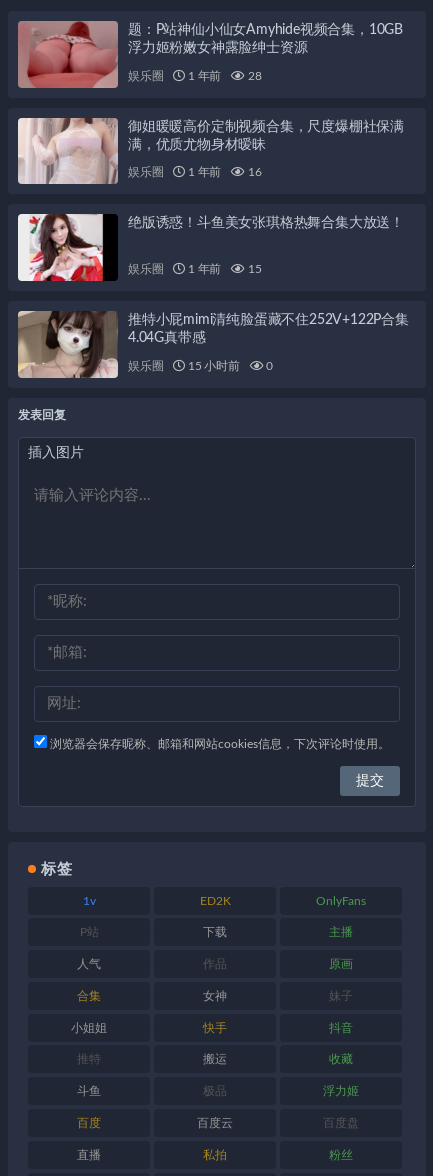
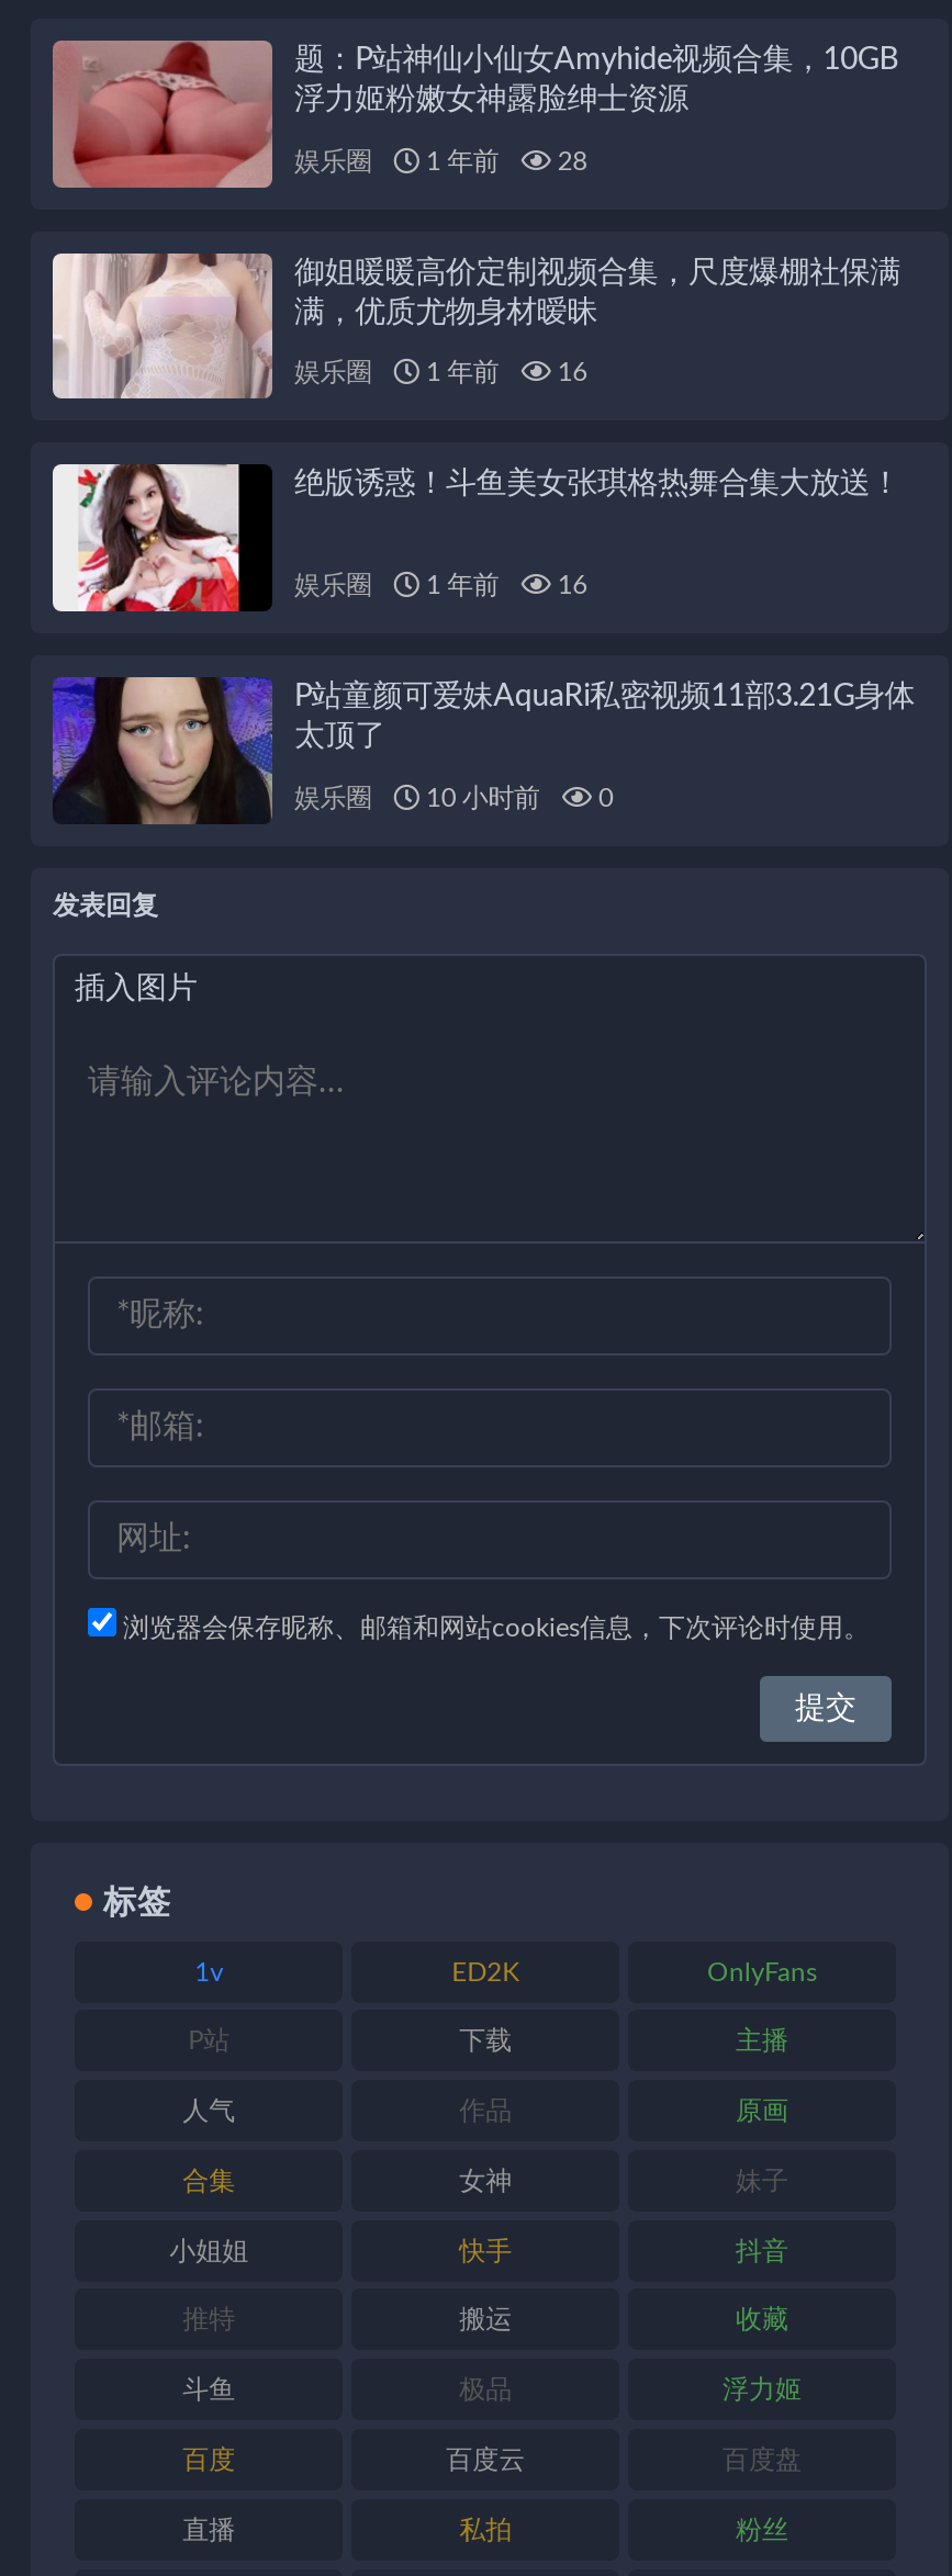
[128,263,261,275] 娱乐圈 1 年前 15 -> [294,572,587,598] 娱乐圈 1 年前 16
[17,310,409,379] [image] | 推特小屁mimi清纯脸蛋藏不住252V+122P合集 | 4.04G真带感 -> [51,675,915,826] [image] | P站童颜可爱妹AquaRi私密视频11部3.21G身体 | 太顶了
[185,360,240,372] 15 小时前 -> [420,784,540,810] 10 小时前

